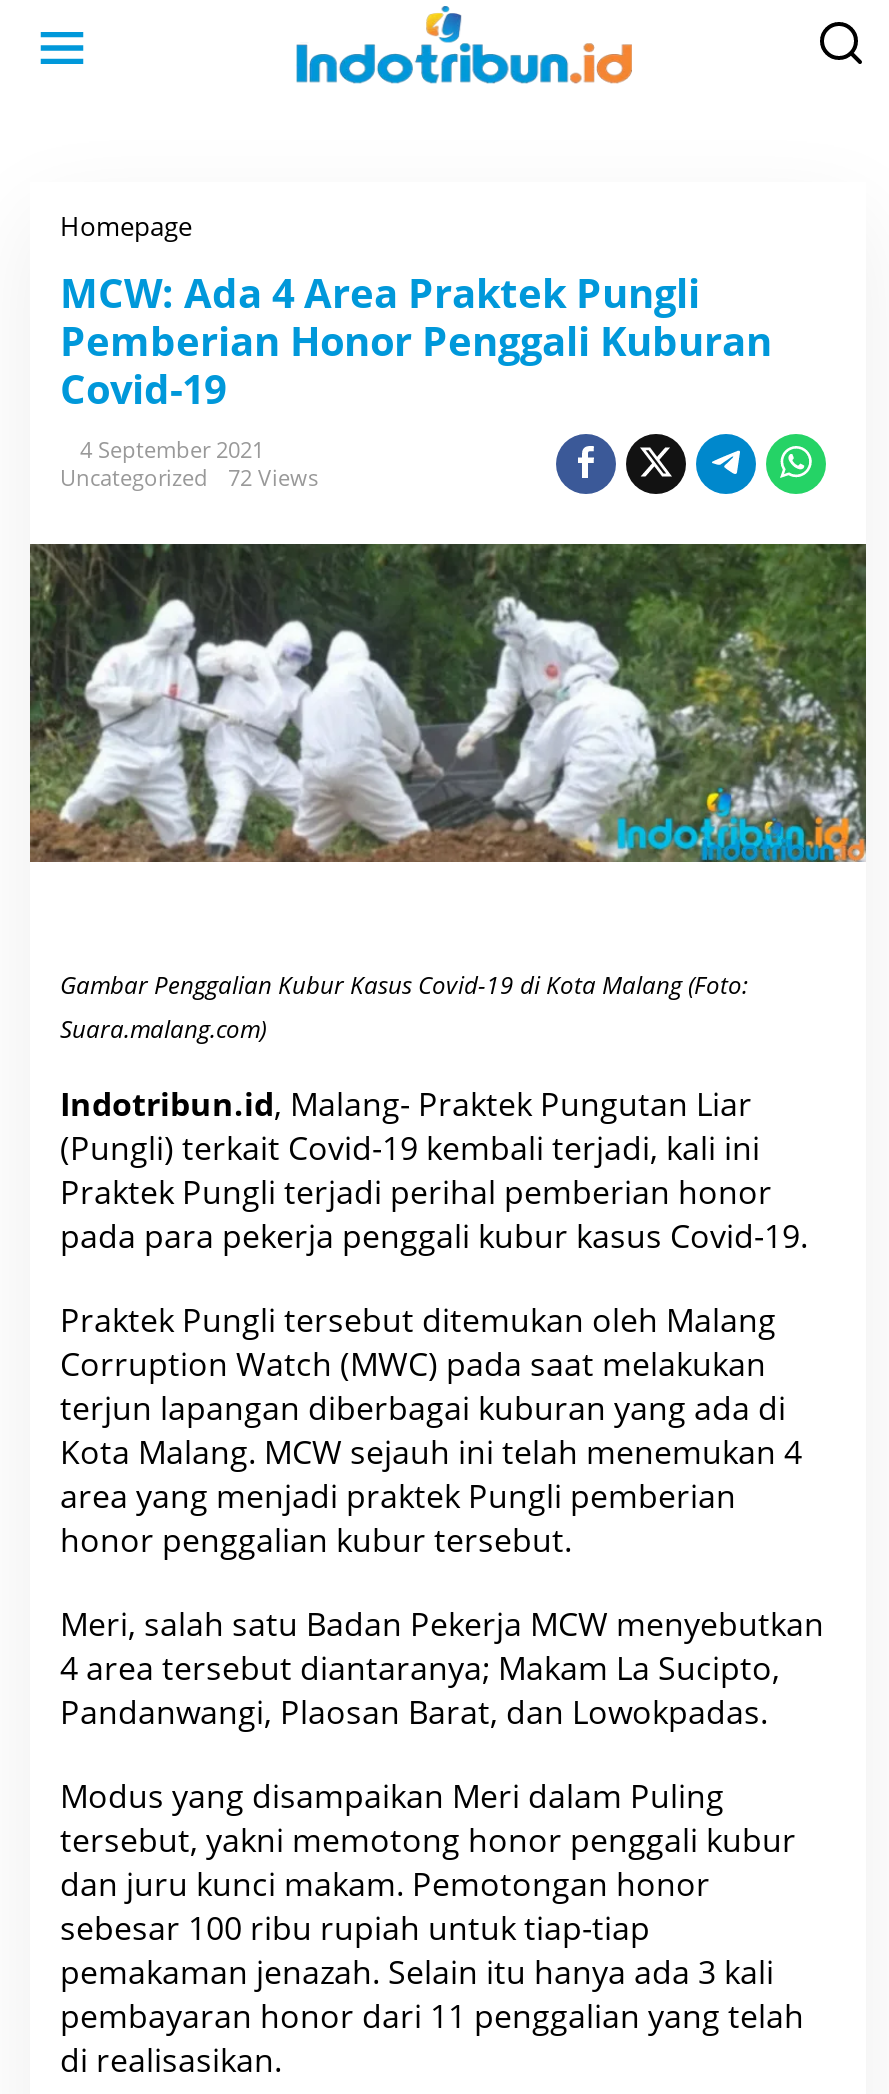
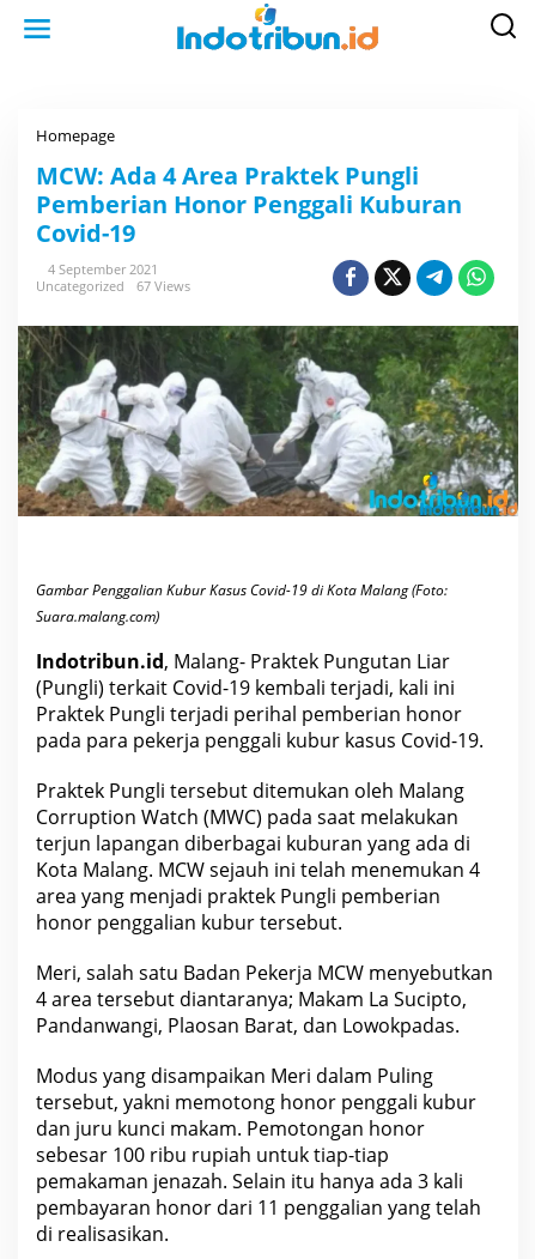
[228,462,318,492] 72 Views -> [136,277,190,295] 67 Views

